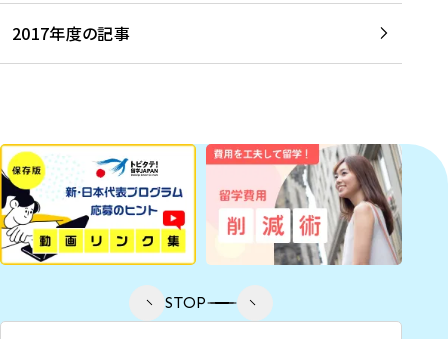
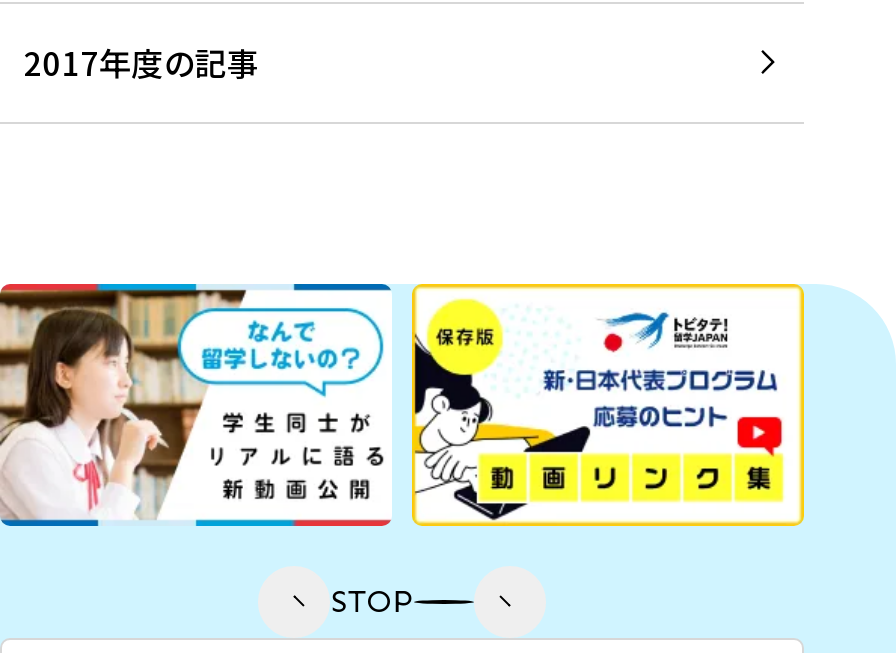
[3,143,197,266] [image] -> [6,282,392,528] [image]
[205,143,403,266] [image] -> [410,282,806,528] [image]

